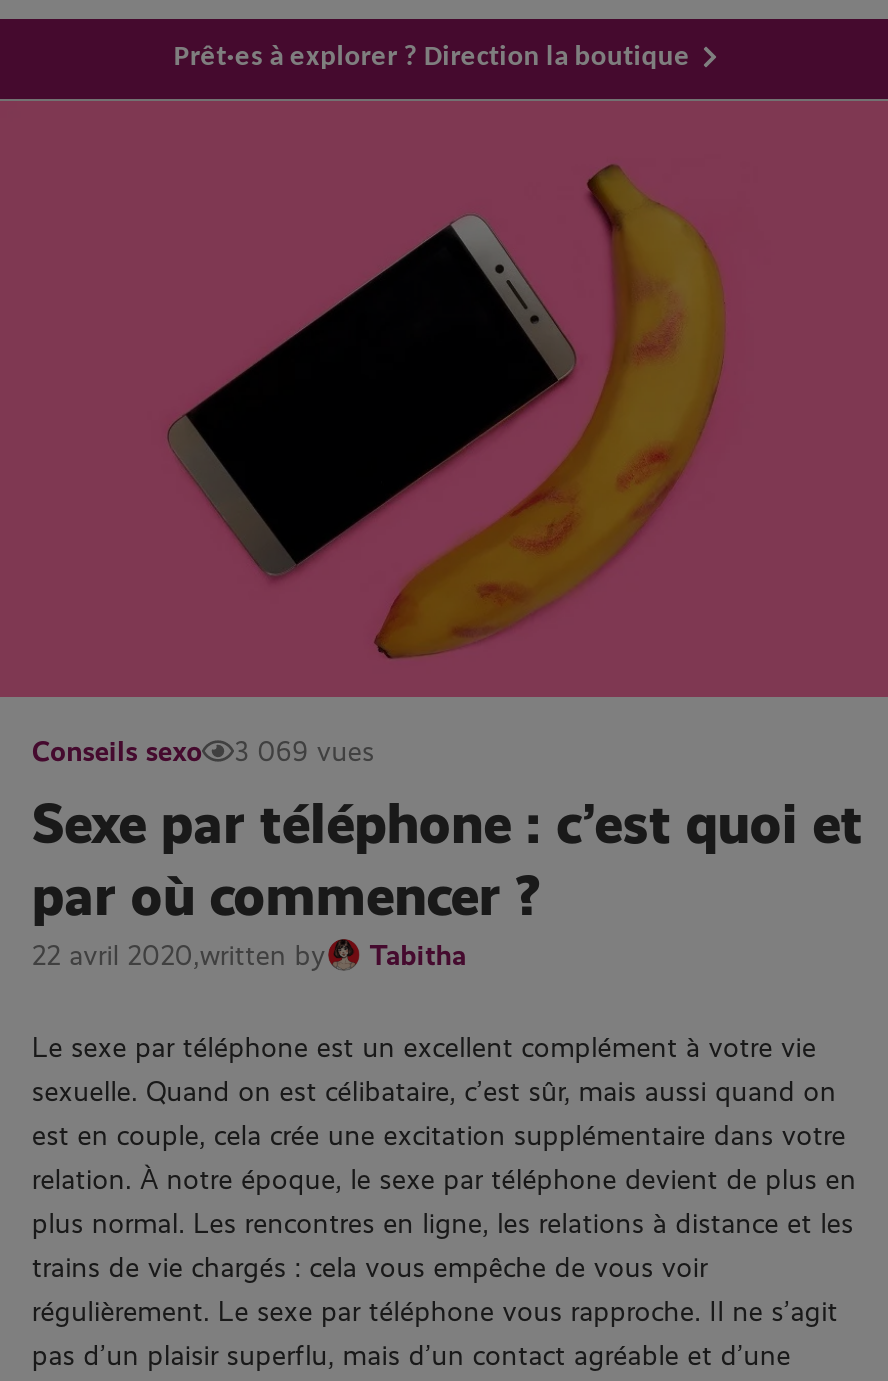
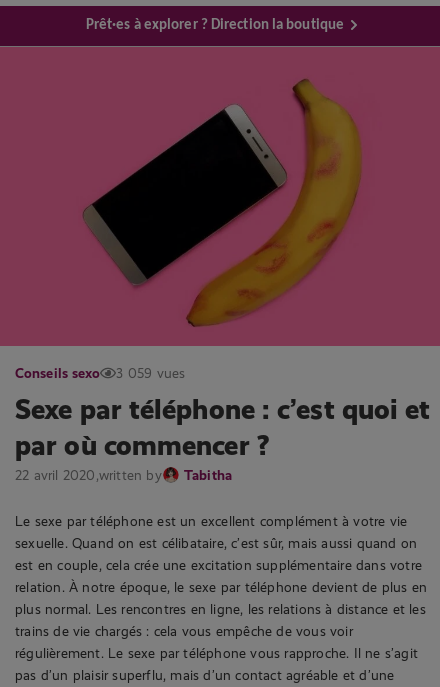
[32,736,375,768] Conseils sexo 3 069 vues -> [15,365,185,381] Conseils sexo 3 059 vues

